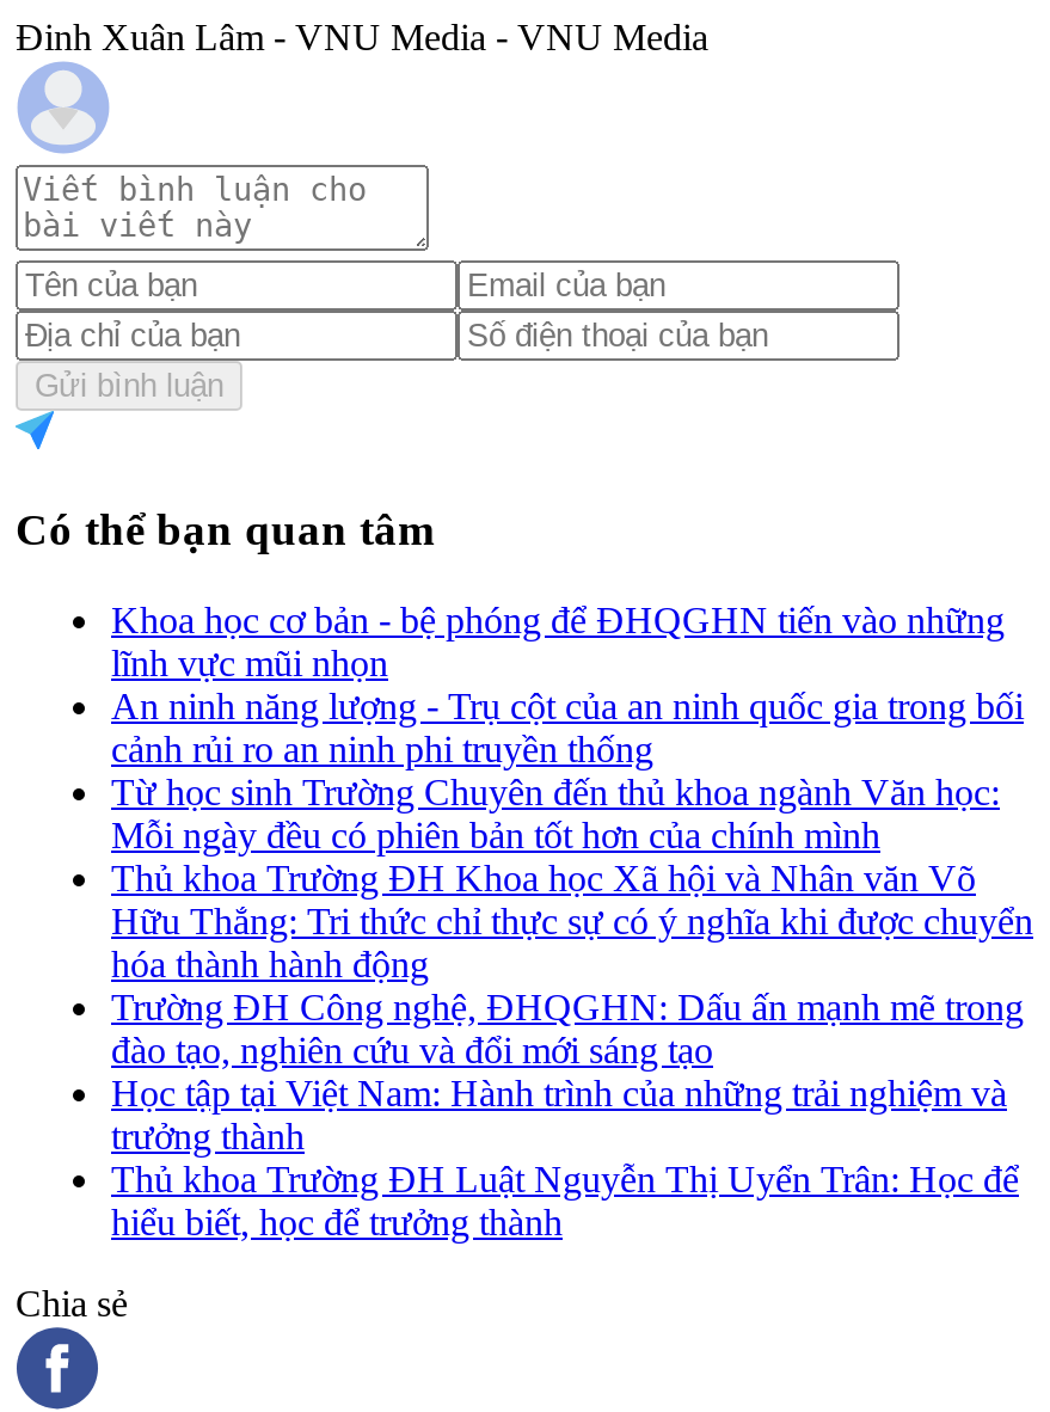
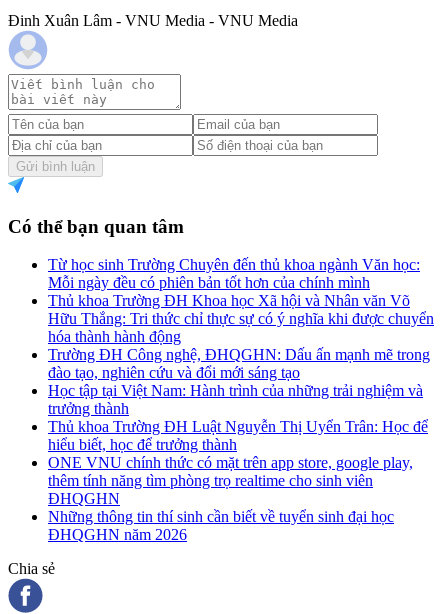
[111,600,1024,770] Khoa học cơ bản - bệ phóng để ĐHQGHN tiến vào những | lĩnh vực mũi nhọn | An ninh năng lượng - Trụ cột của an ninh quốc gia trong bối | cảnh rủi ro an ninh phi truyền thống -> none
moved [111,772,1033,1243] -> [48,256,434,453]: Từ học sinh Trường Chuyên đến thủ khoa ngành Văn học: | Mỗi ngày đều có phiên bản tốt hơn của chính mình | Thủ khoa Trường ĐH Khoa học Xã hội và Nhân văn Võ | ... | Thủ khoa Trường ĐH Luật Nguyễn Thị Uyển Trân: Học để | hiểu biết, học để trưởng thành
none -> [48,454,413,543] ONE VNU chính thức có mặt trên app store, google play, | thêm tính năng tìm phòng trọ realtime cho sinh viên | ĐHQGHN | Những thông tin thí sinh cần biết về tuyển sinh đại học | ĐHQGHN năm 2026

